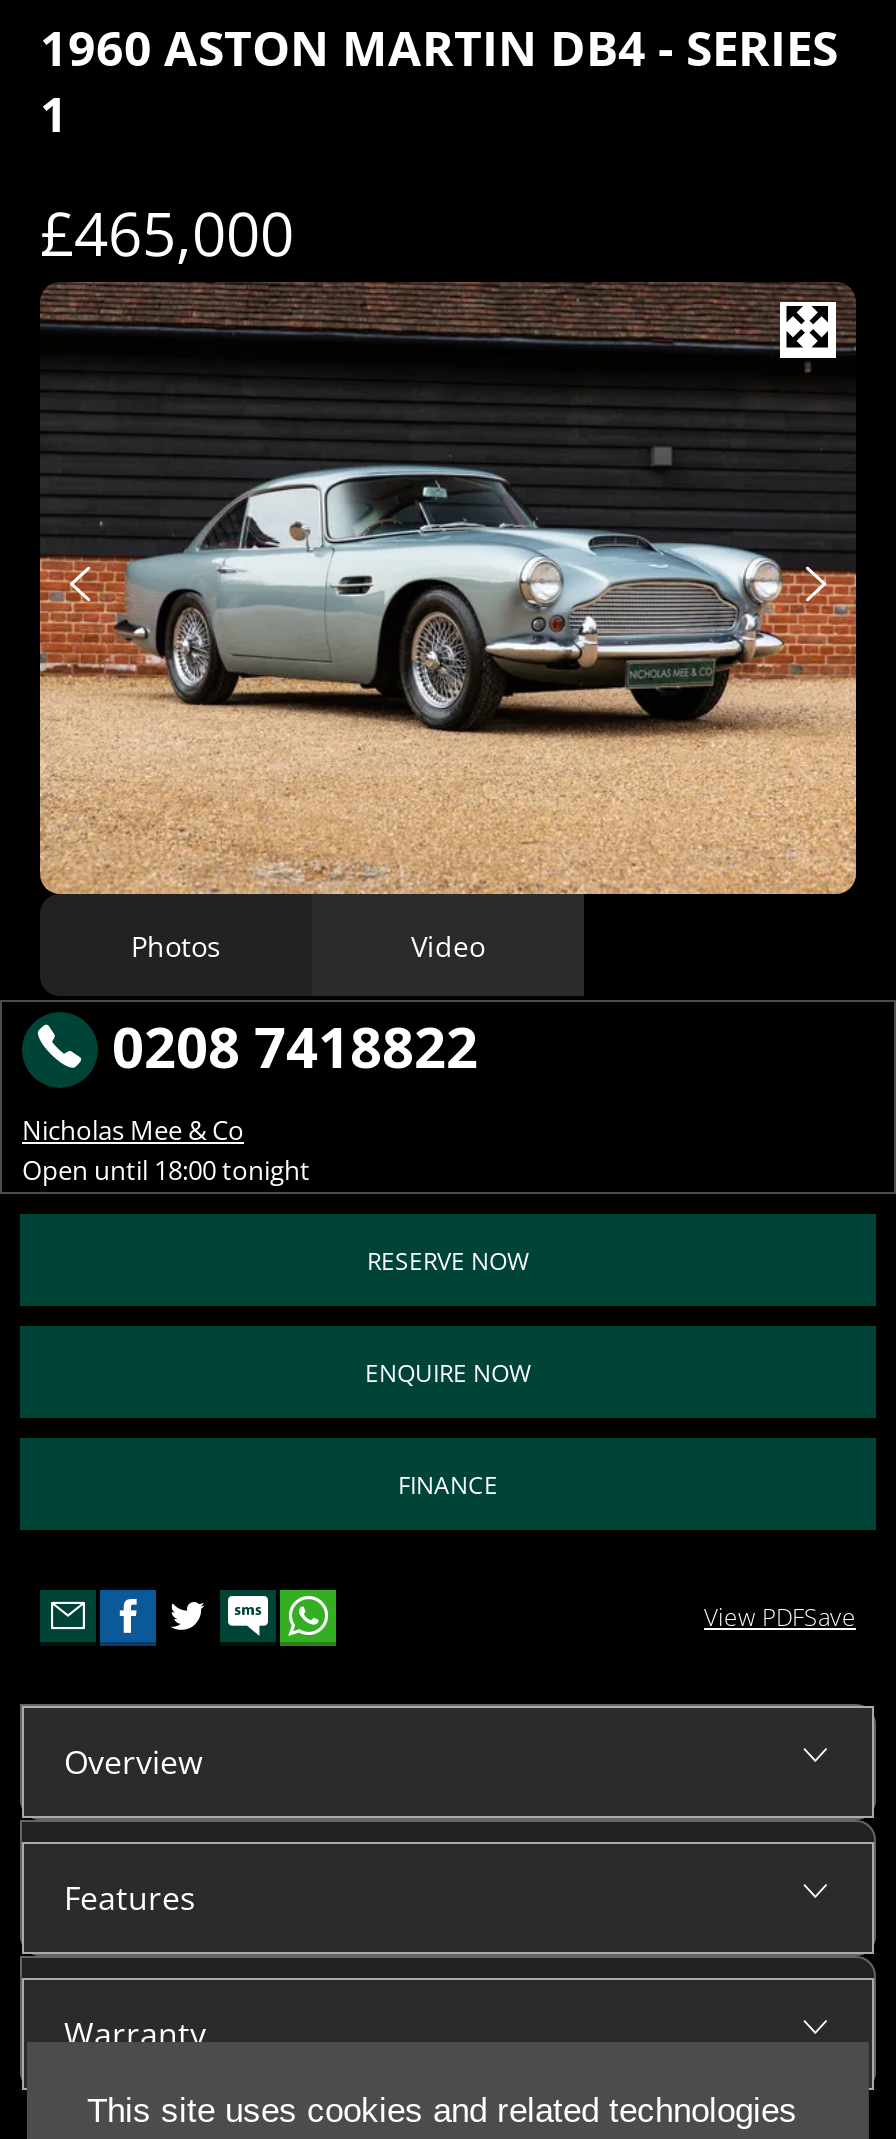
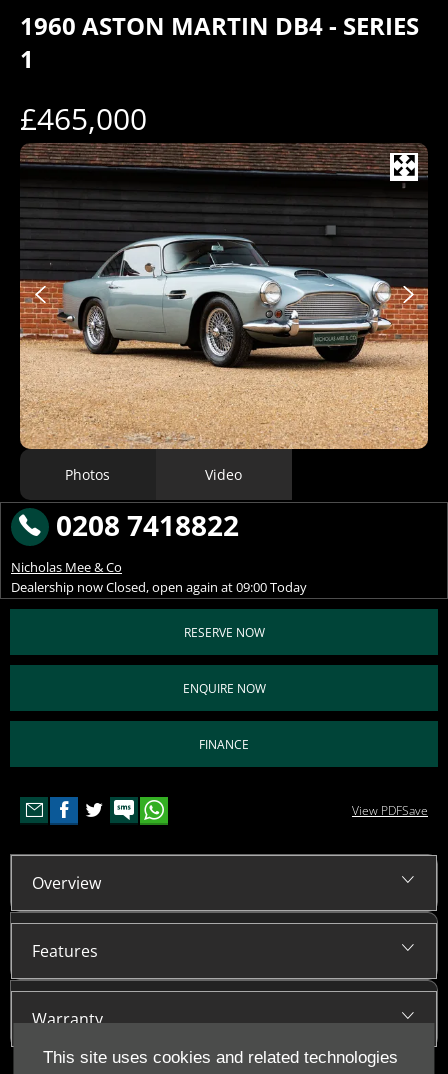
[22,1152,310,1188] Open until 18:00 tonight -> [11,578,307,596] Dealership now Closed, open again at 09:00 Today

